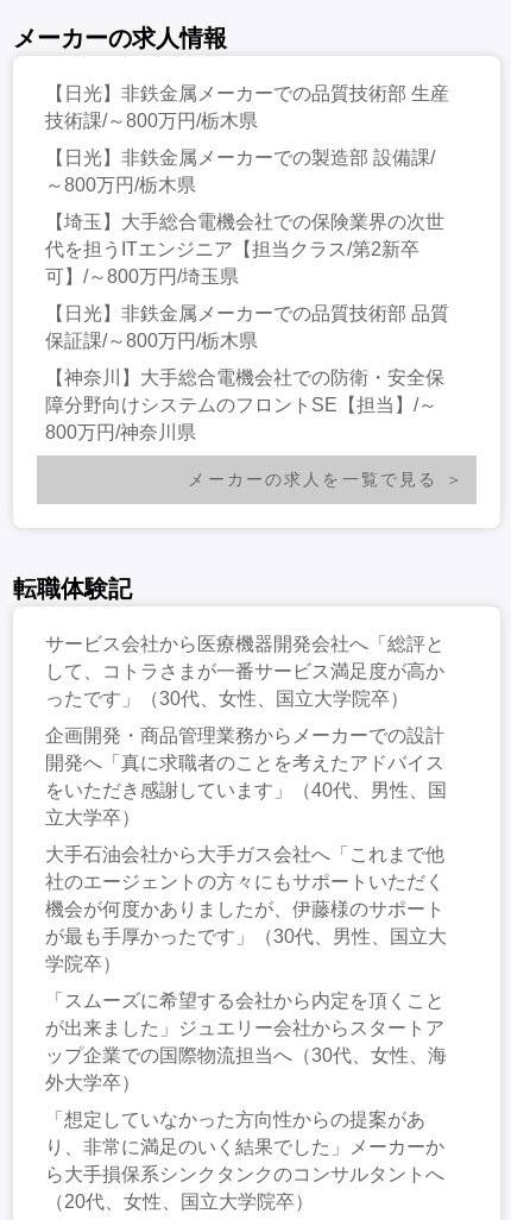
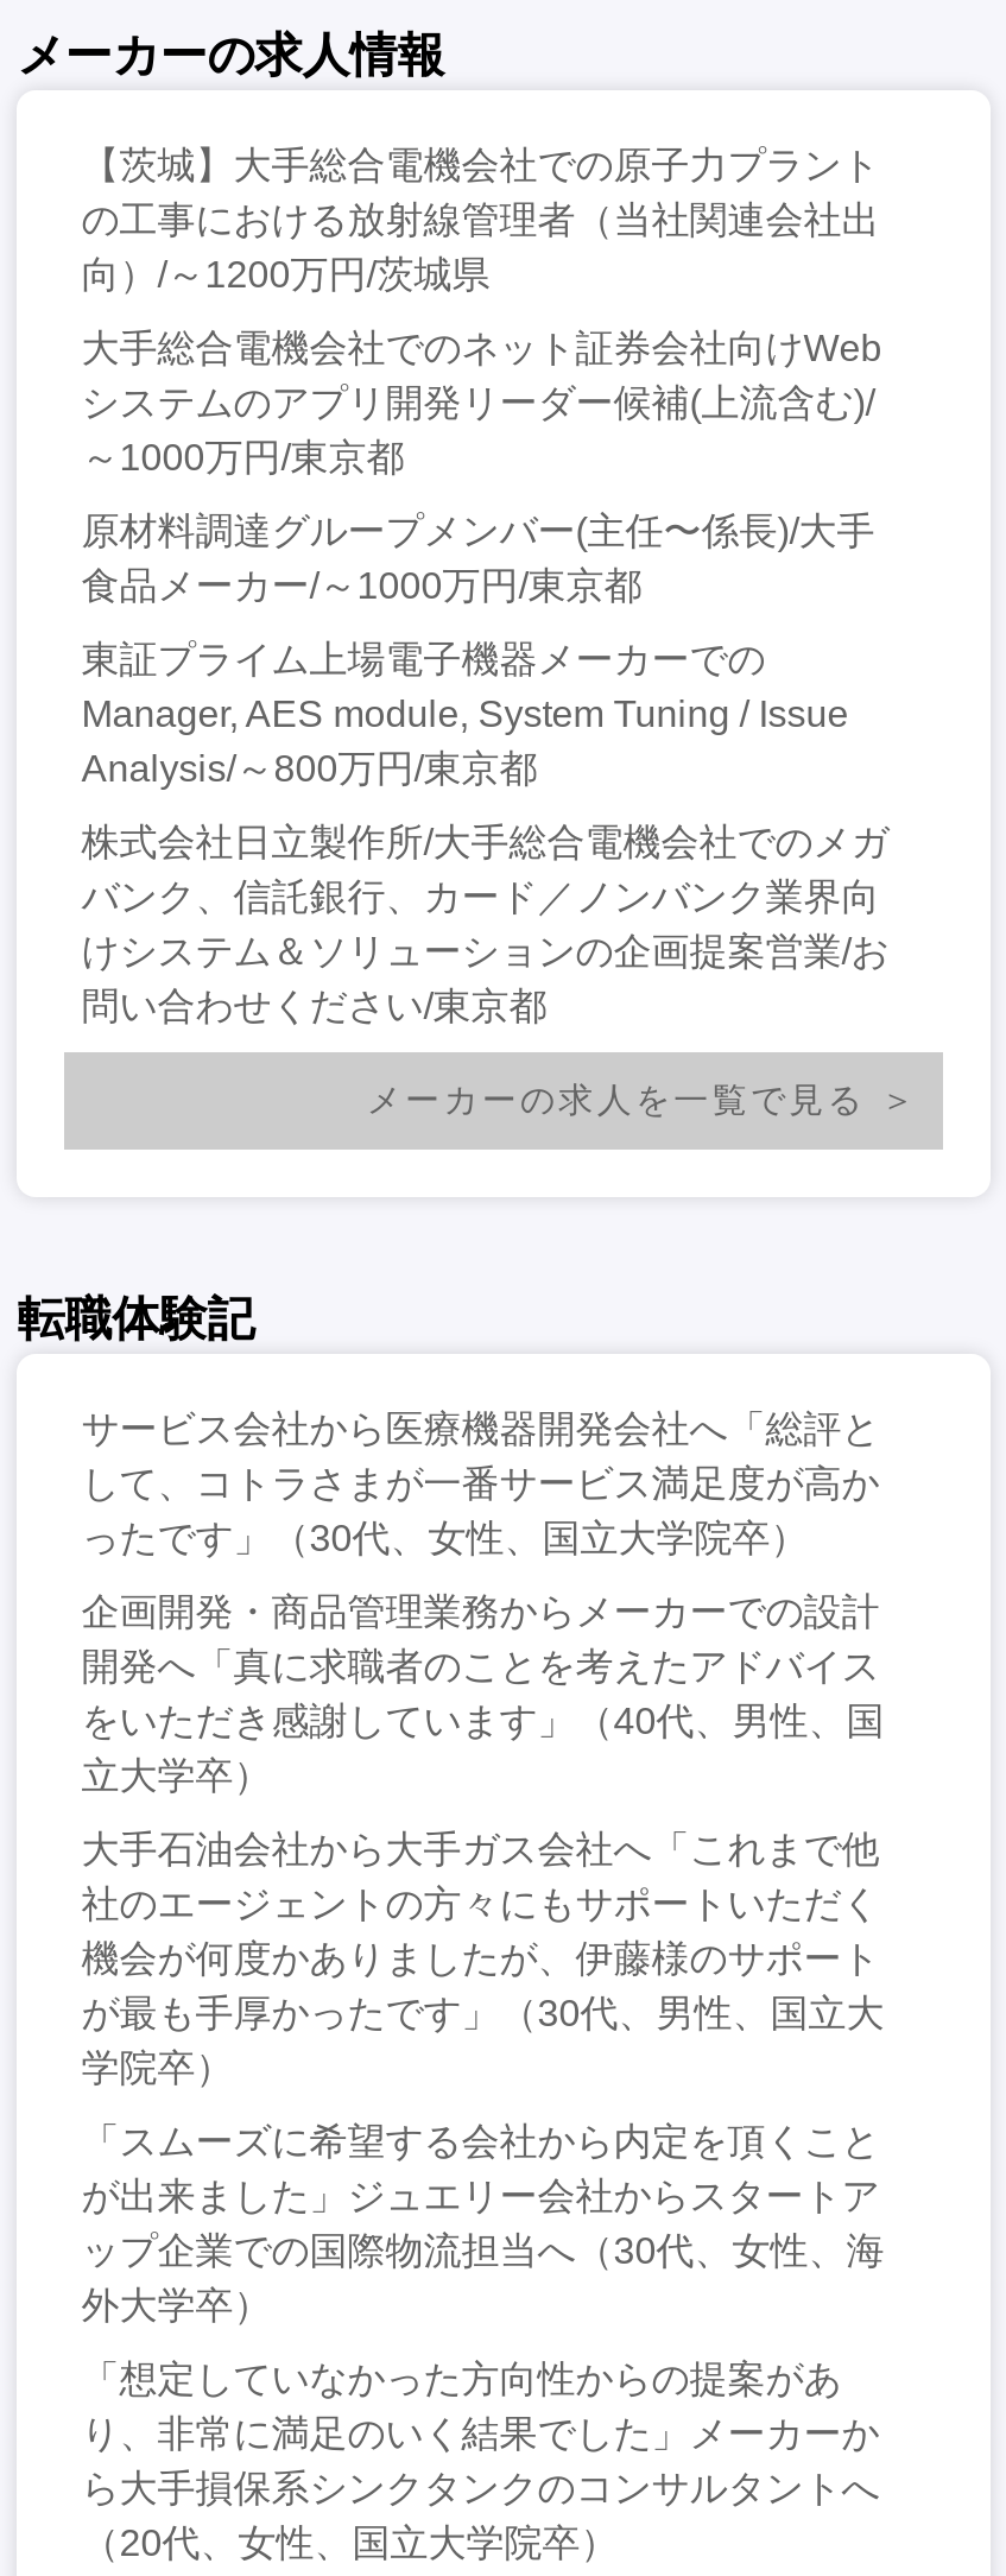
[45,83,449,131] 【日光】非鉄金属メーカーでの品質技術部 生産 | 技術課/～800万円/栃木県 -> [81,144,879,294] 【茨城】大手総合電機会社での原子力プラント | の工事における放射線管理者（当社関連会社出 | 向）/～1200万円/茨城県
[45,147,435,195] 【日光】非鉄金属メーカーでの製造部 設備課/ | ～800万円/栃木県 -> [81,327,882,477] 大手総合電機会社でのネット証券会社向けWeb | システムのアプリ開発リーダー候補(上流含む)/ | ～1000万円/東京都
[45,211,445,286] 【埼玉】大手総合電機会社での保険業界の次世 | 代を担うITエンジニア【担当クラス/第2新卒 | 可】/～800万円/埼玉県 -> [81,510,875,605] 原材料調達グループメンバー(主任〜係長)/大手 | 食品メーカー/～1000万円/東京都
[45,303,449,351] 【日光】非鉄金属メーカーでの品質技術部 品質 | 保証課/～800万円/栃木県 -> [81,638,849,788] 東証プライム上場電子機器メーカーでの | Manager, AES module, System Tuning / Issue | Analysis/～800万円/東京都
[45,367,445,442] 【神奈川】大手総合電機会社での防衛・安全保 | 障分野向けシステムのフロントSE【担当】/～ | 800万円/神奈川県 -> [81,821,889,1026] 株式会社日立製作所/大手総合電機会社でのメガ | バンク、信託銀行、カード／ノンバンク業界向 | けシステム＆ソリューションの企画提案営業/お | 問い合わせください/東京都

